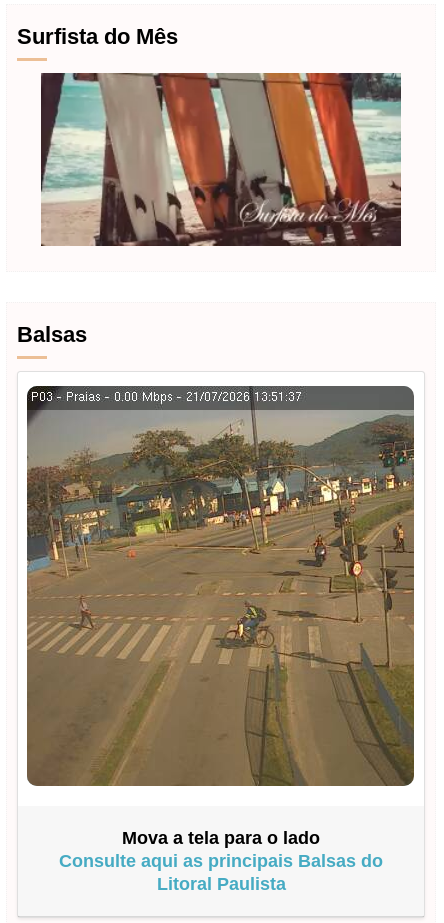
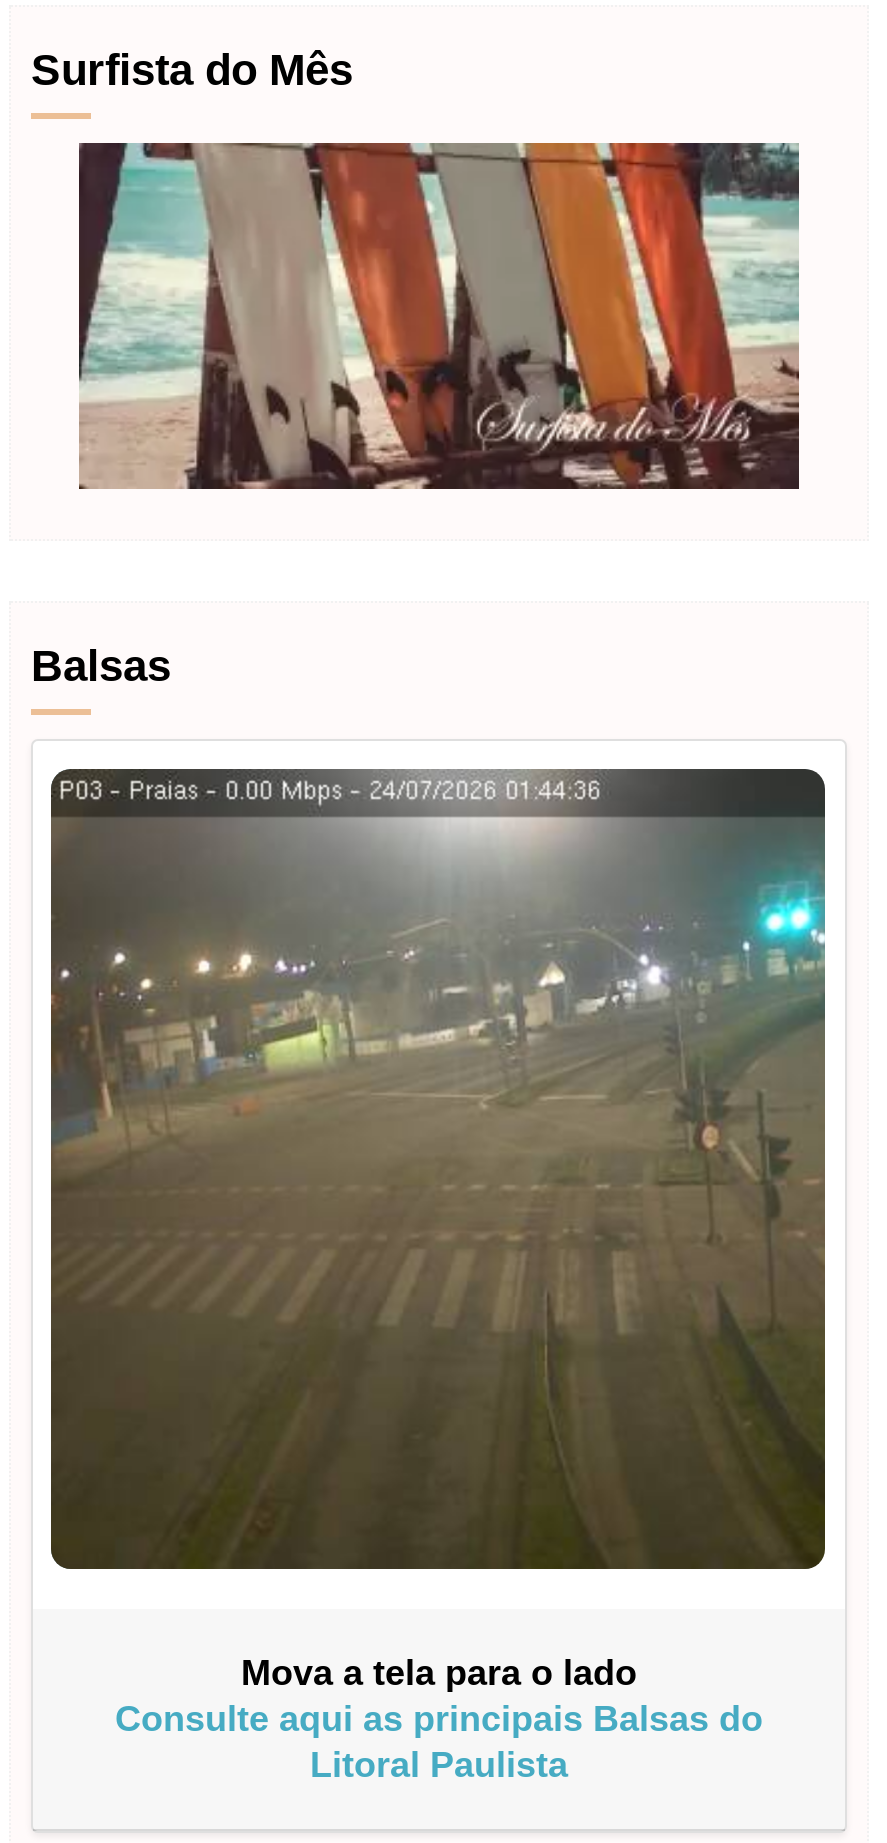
[27,386,415,786] [image] -> [51,769,827,1569] [image]

